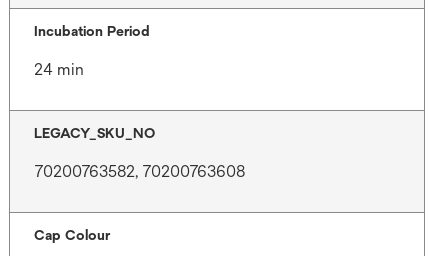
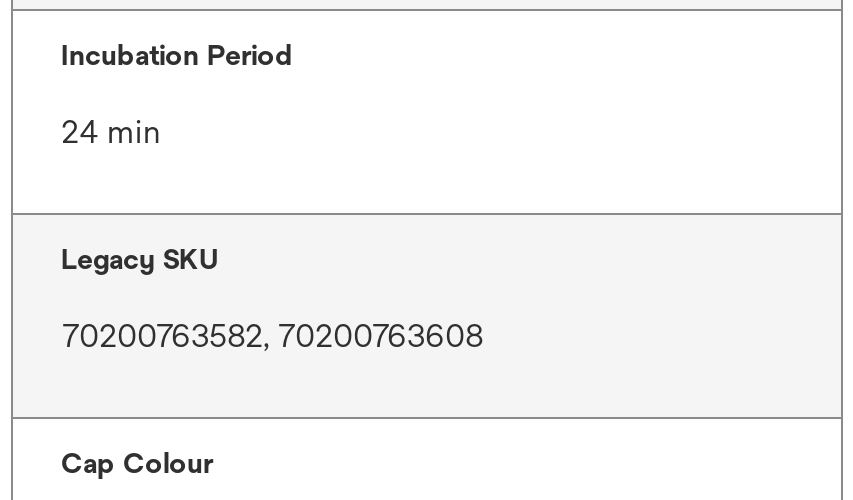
[34,125,155,141] LEGACY_SKU_NO -> [61,243,219,275] Legacy SKU

